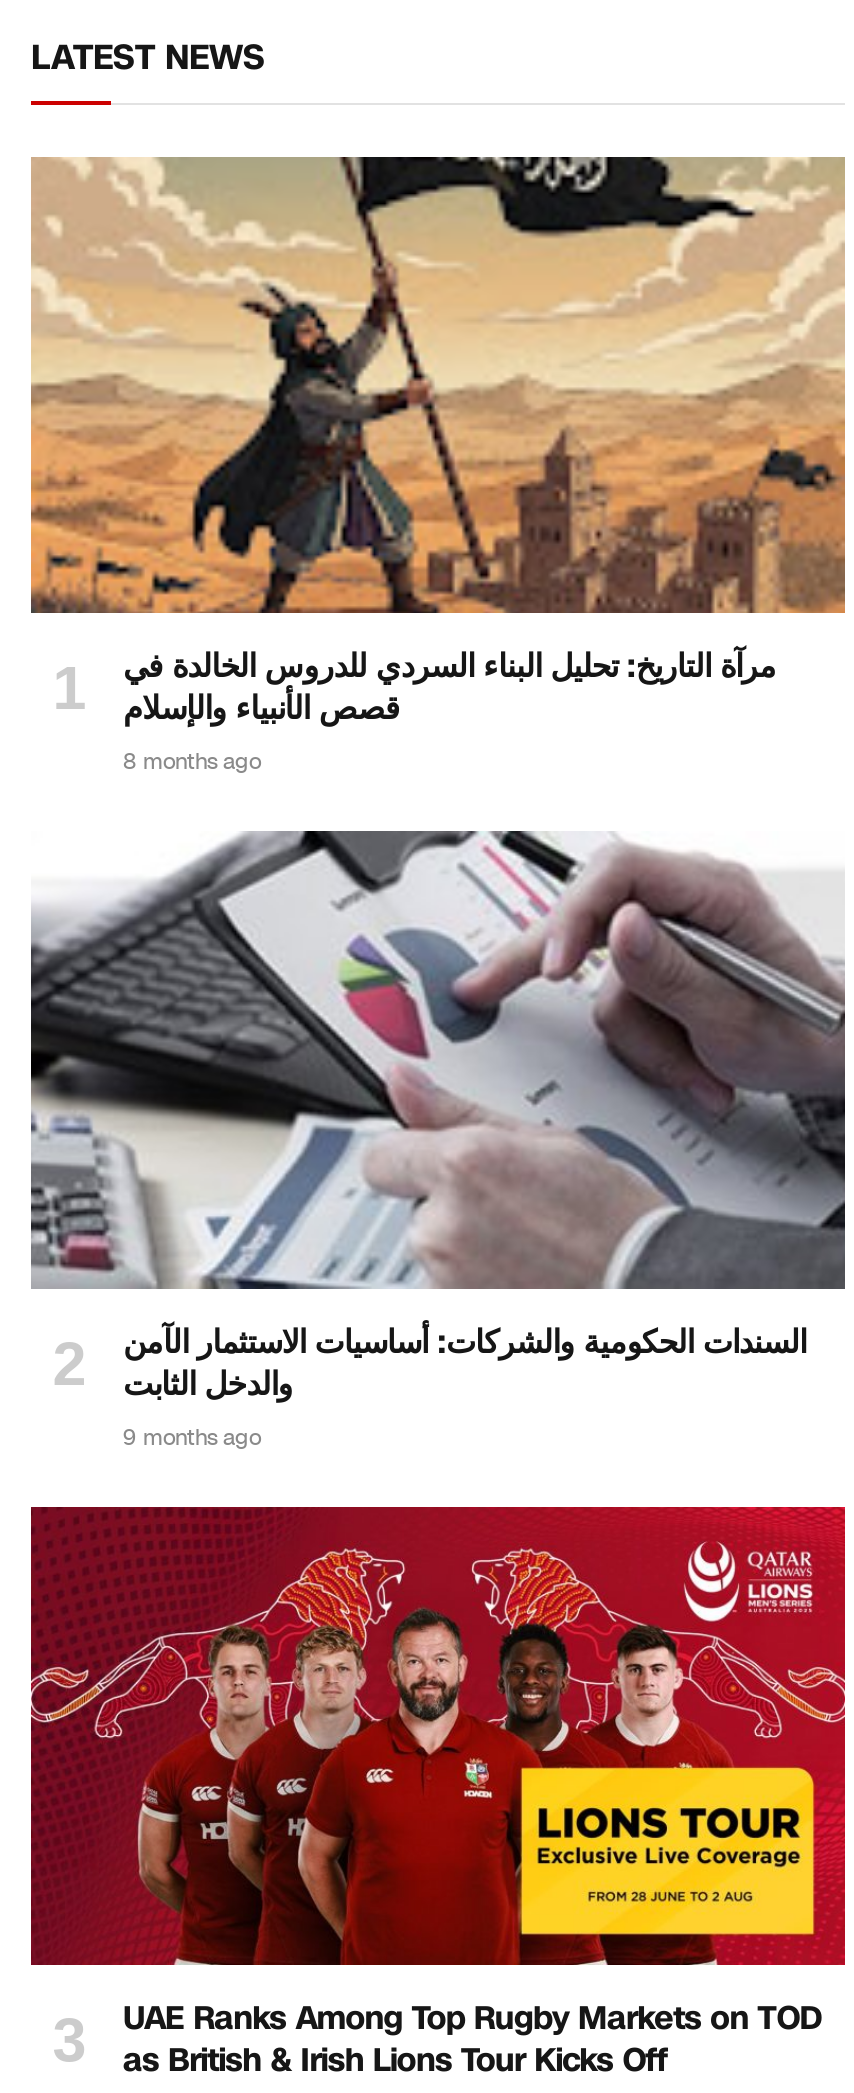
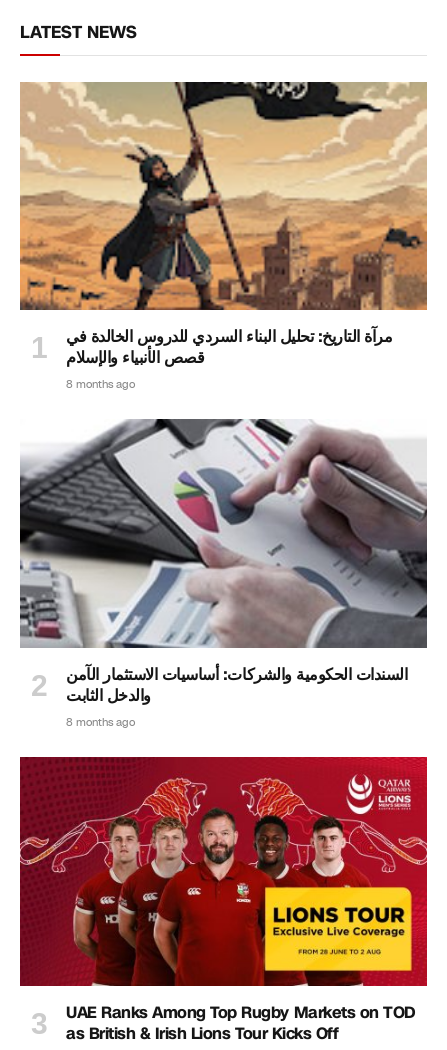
[123,1424,261,1454] 9 months ago -> [66,715,135,730] 8 months ago

